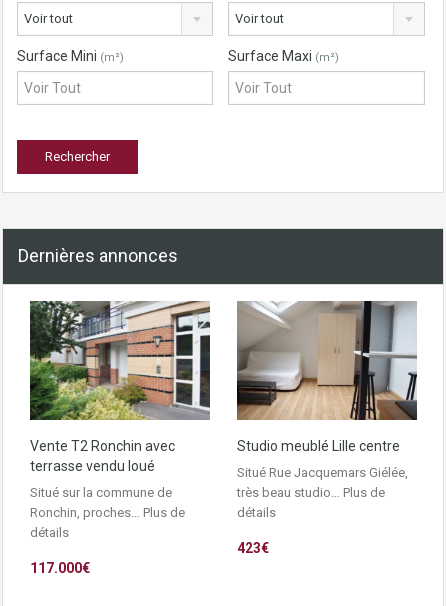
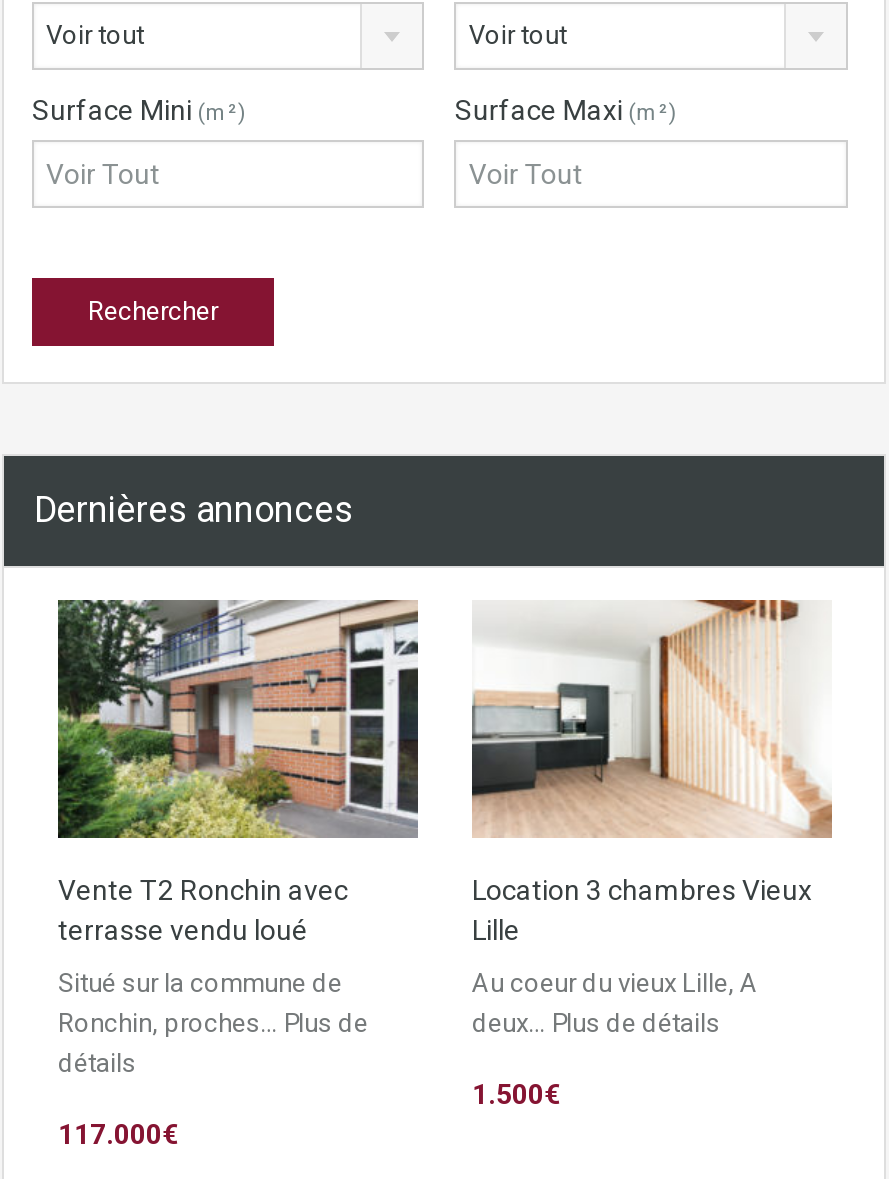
[236,300,418,453] [image] | Studio meublé Lille centre -> [470,599,834,946] [image] | Location 3 chambres Vieux | Lille
[237,464,408,519] Situé Rue Jacquemars Giélée, | très beau studio… Plus de | détails -> [472,968,758,1038] Au coeur du vieux Lille, A | deux… Plus de détails
[237,539,269,555] 423€ -> [472,1078,560,1110] 1.500€

